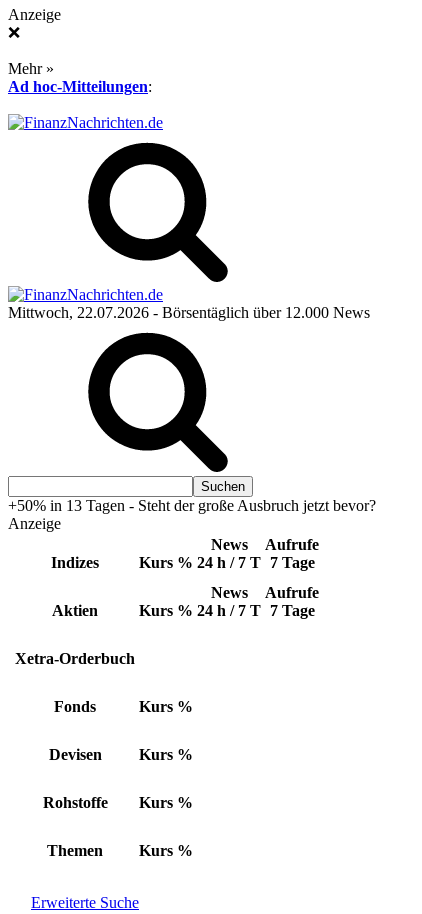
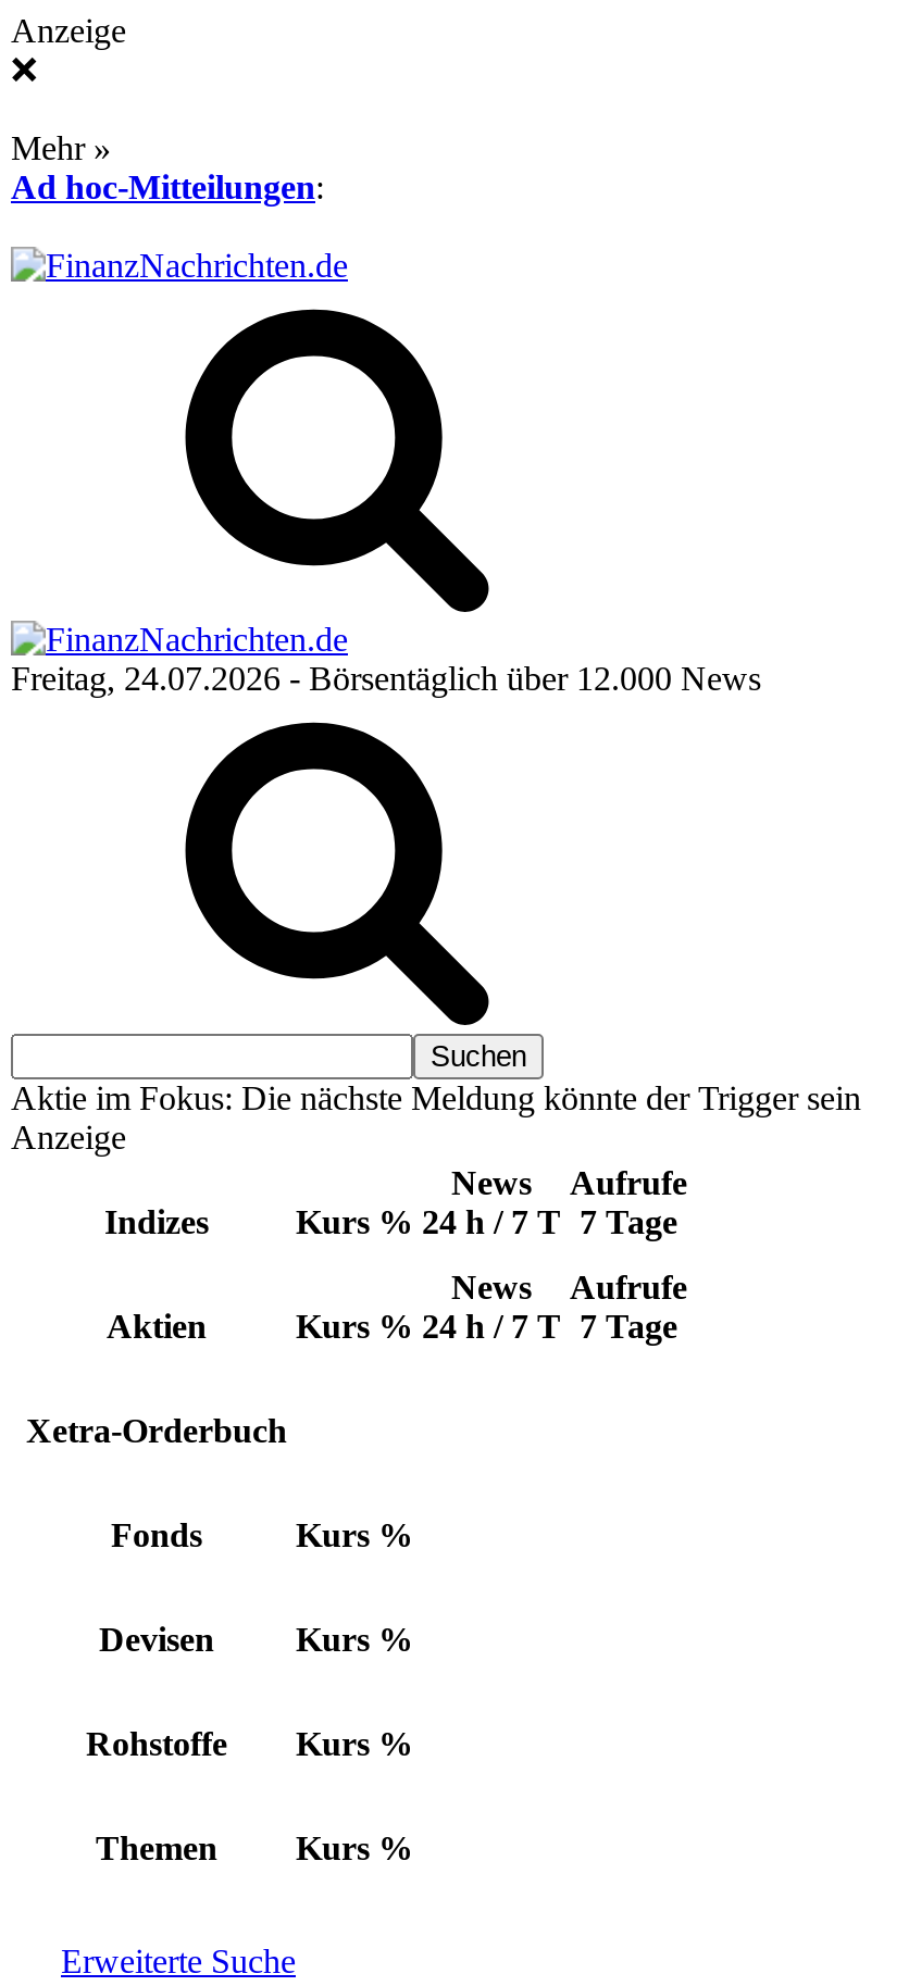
[8,304,370,321] Mittwoch, 22.07.2026 - Börsentäglich über 12.000 News -> [11,660,761,697] Freitag, 24.07.2026 - Börsentäglich über 12.000 News
[8,497,376,514] +50% in 13 Tagen - Steht der große Ausbruch jetzt bevor? -> [11,1079,861,1116] Aktie im Fokus: Die nächste Meldung könnte der Trigger sein

